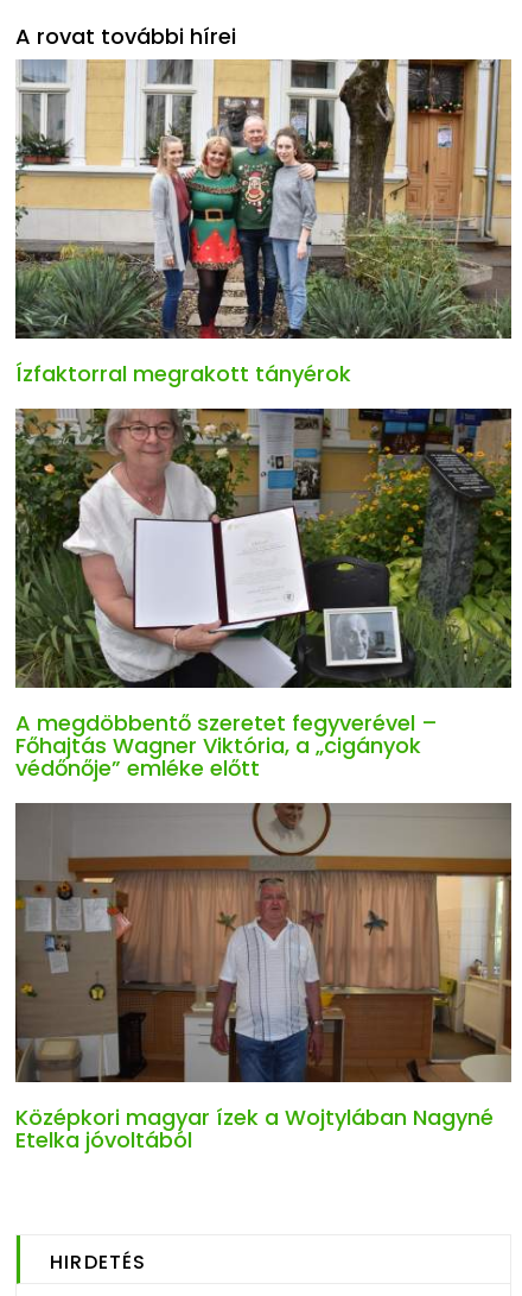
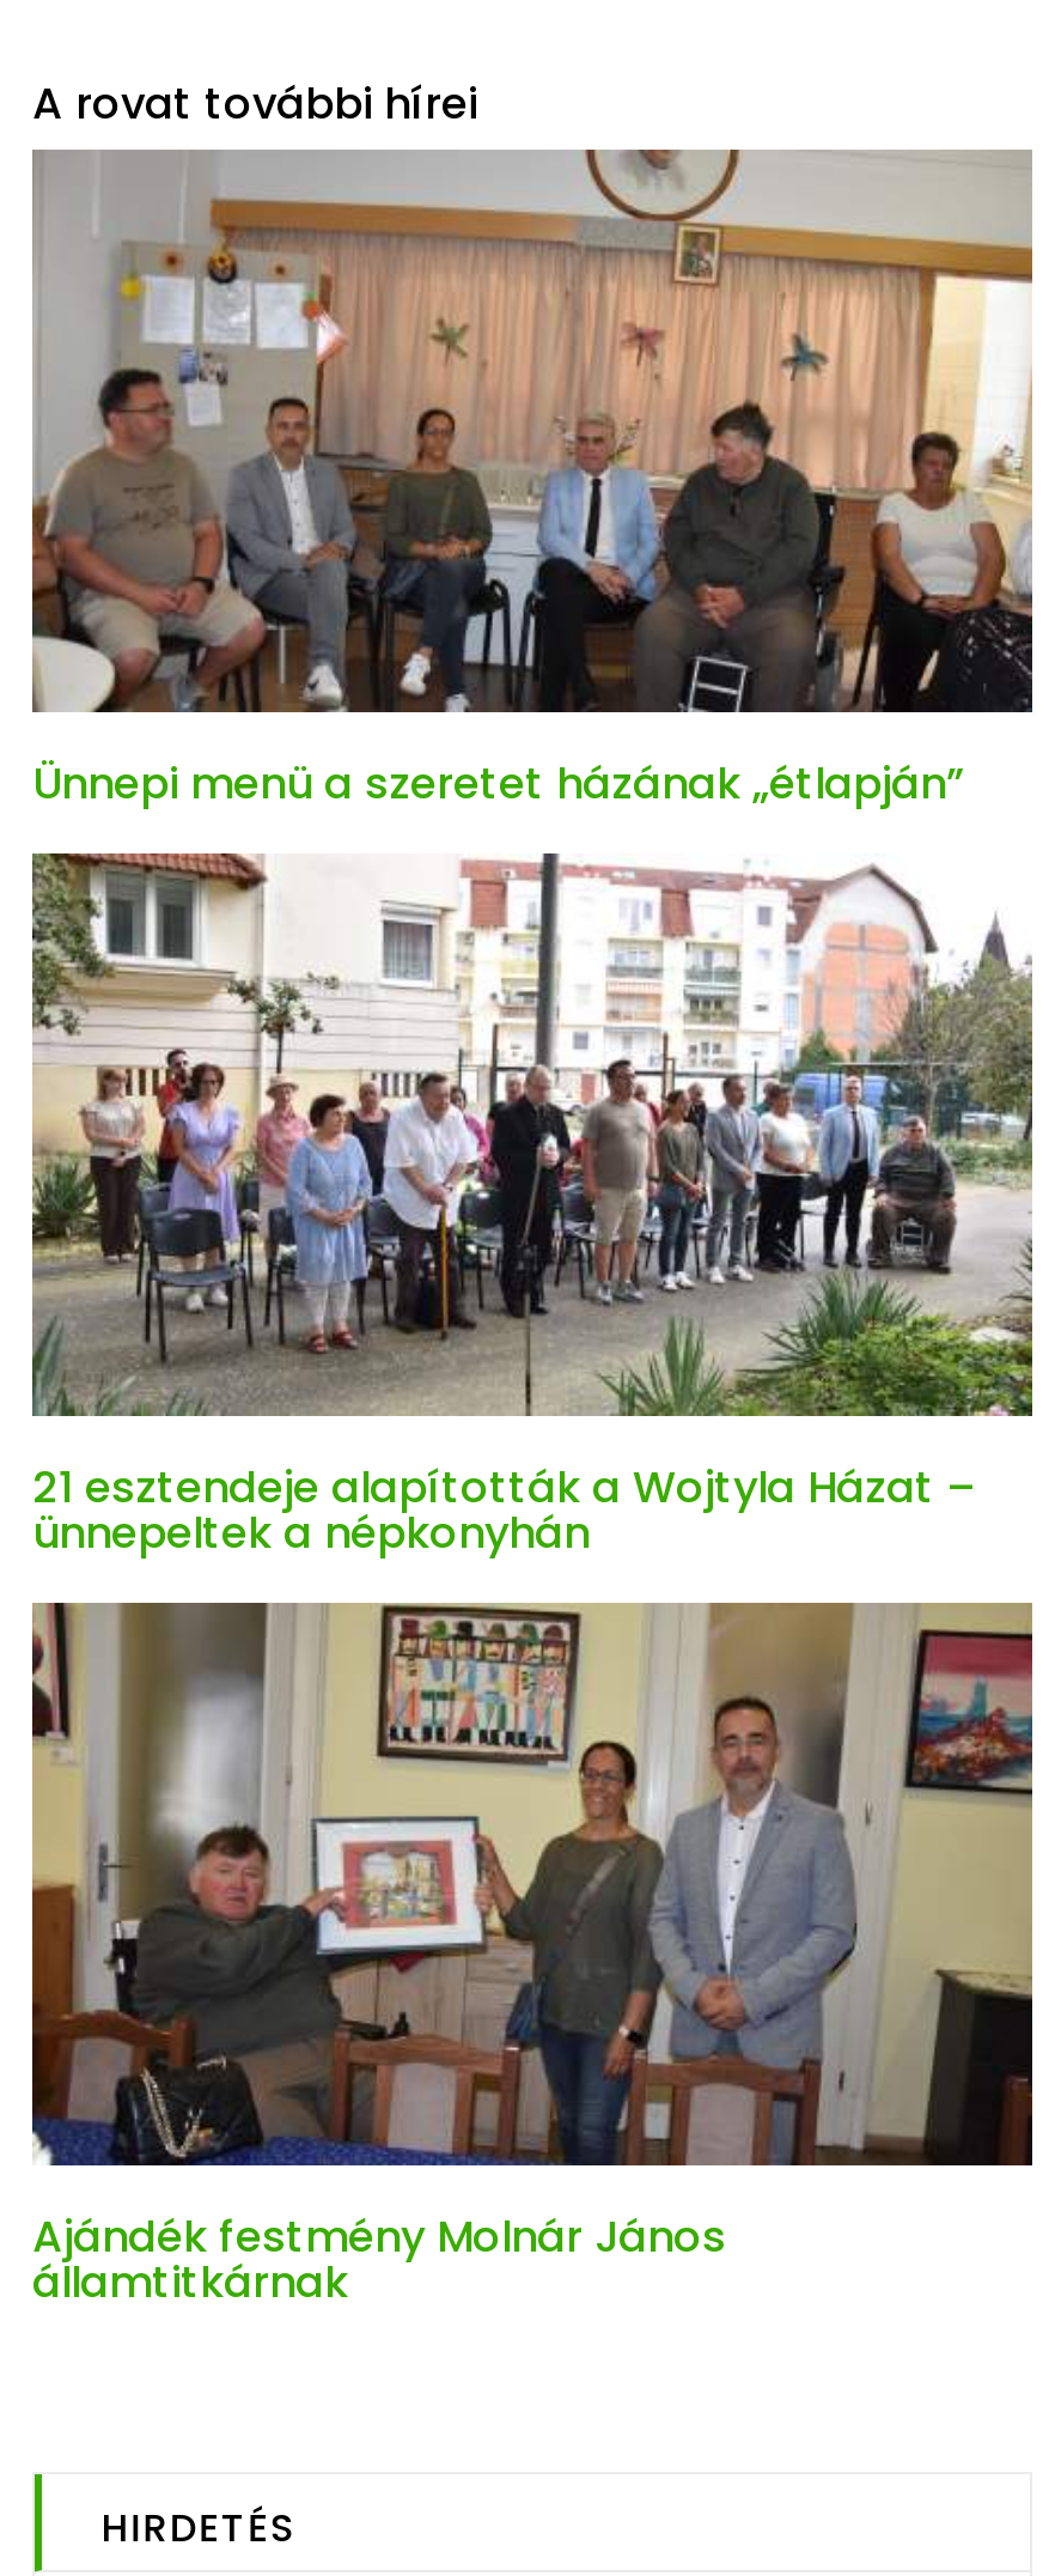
[15,59,511,388] [image] | Ízfaktorral megrakott tányérok -> [30,150,1032,813] [image] | Ünnepi menü a szeretet házának „étlapján”
[14,407,513,783] [image] | A megdöbbentő szeretet fegyverével – | Főhajtás Wagner Viktória, a „cigányok | védőnője” emléke előtt -> [32,851,1035,1562] [image] | 21 esztendeje alapították a Wojtyla Házat – | ünnepeltek a népkonyhán
[14,803,513,1155] [image] | Középkori magyar ízek a Wojtylában Nagyné | Etelka jóvoltából -> [32,1603,1035,2311] [image] | Ajándék festmény Molnár János | államtitkárnak

